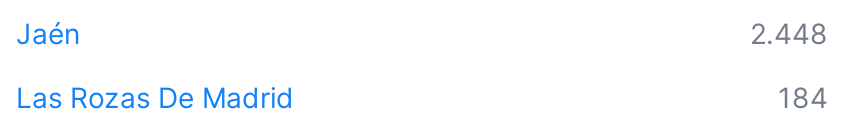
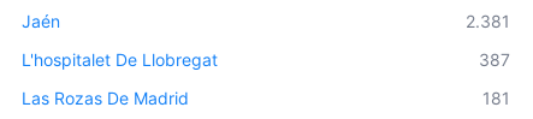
[750,15,828,49] 2.448 -> [22,10,510,69] 2.381 | L'hospitalet De Llobregat | 387
[778,79,828,113] 184 -> [482,87,510,108] 181

